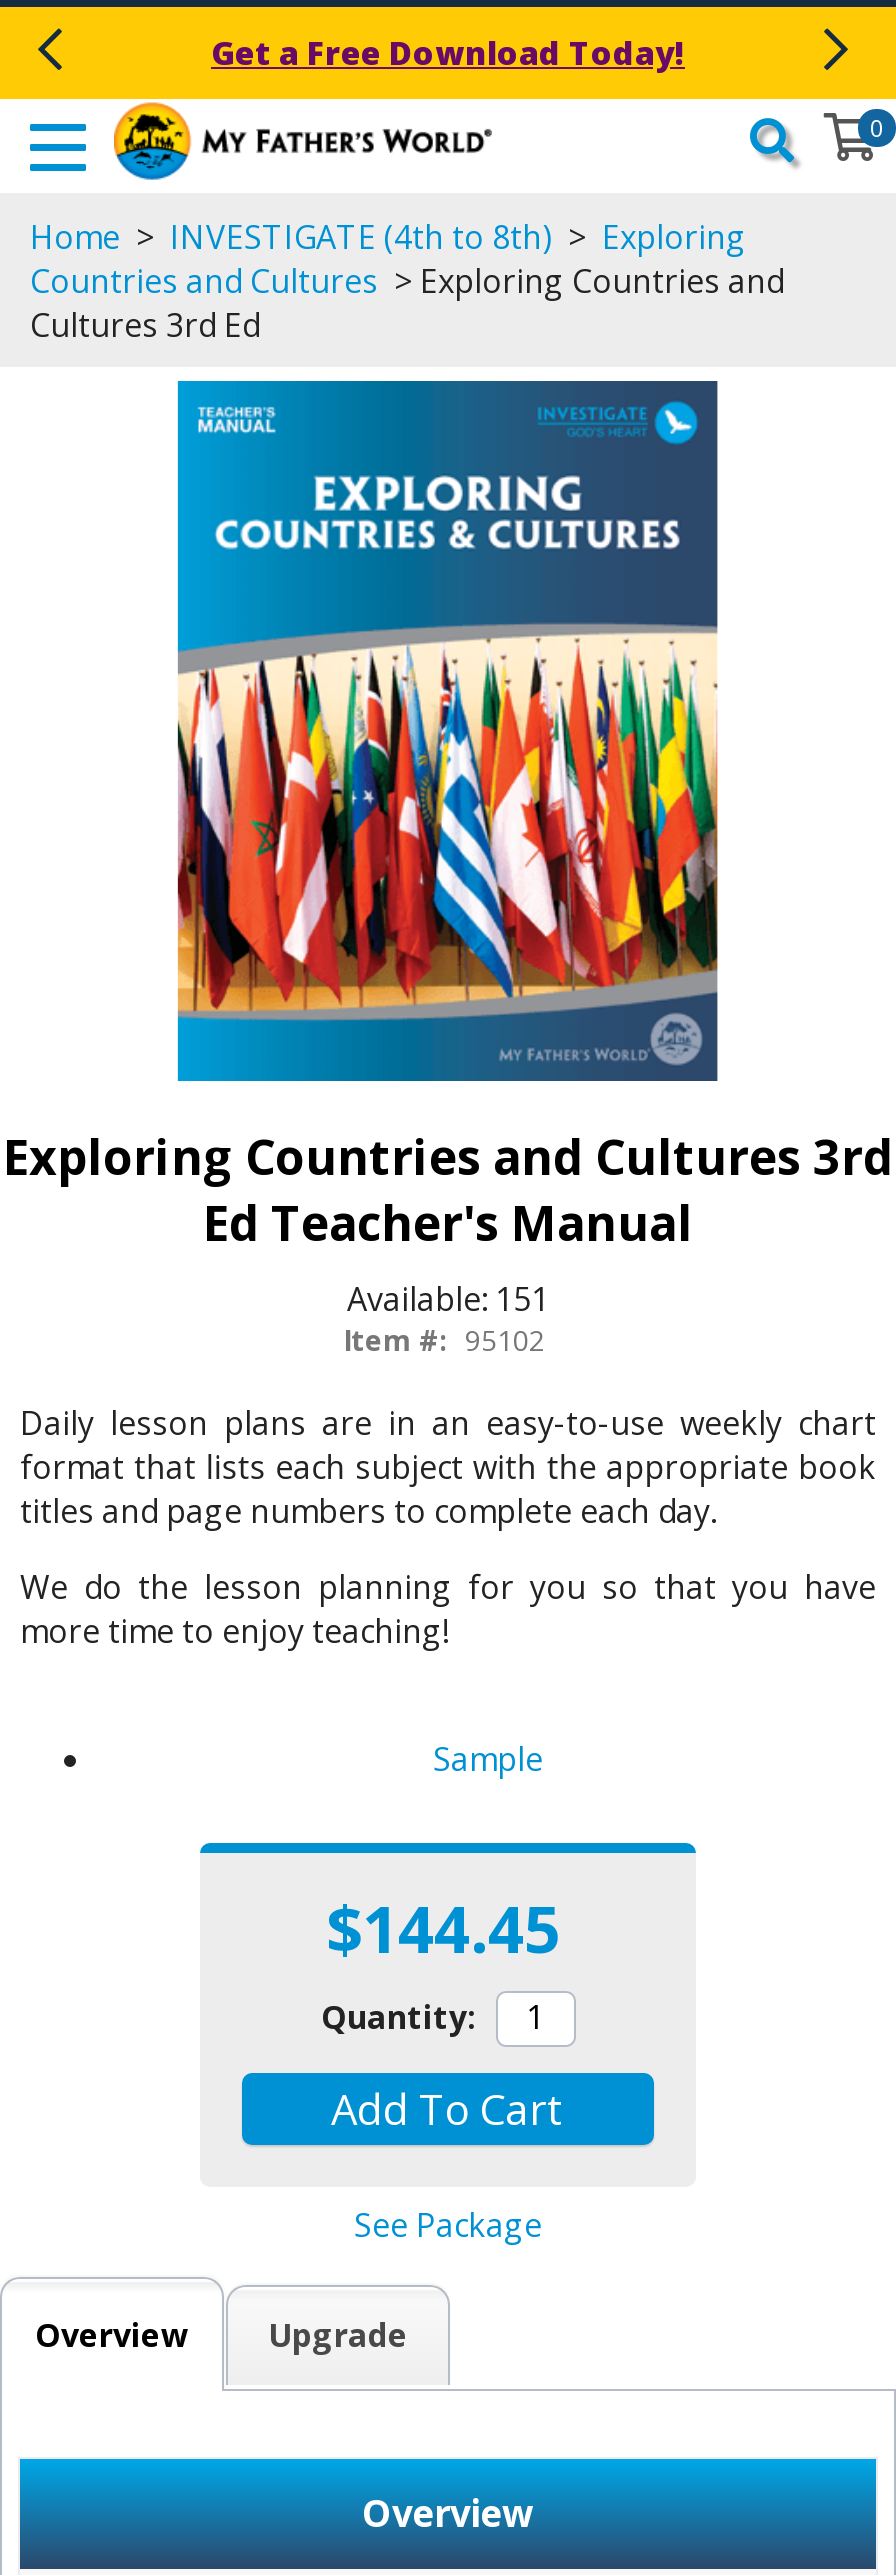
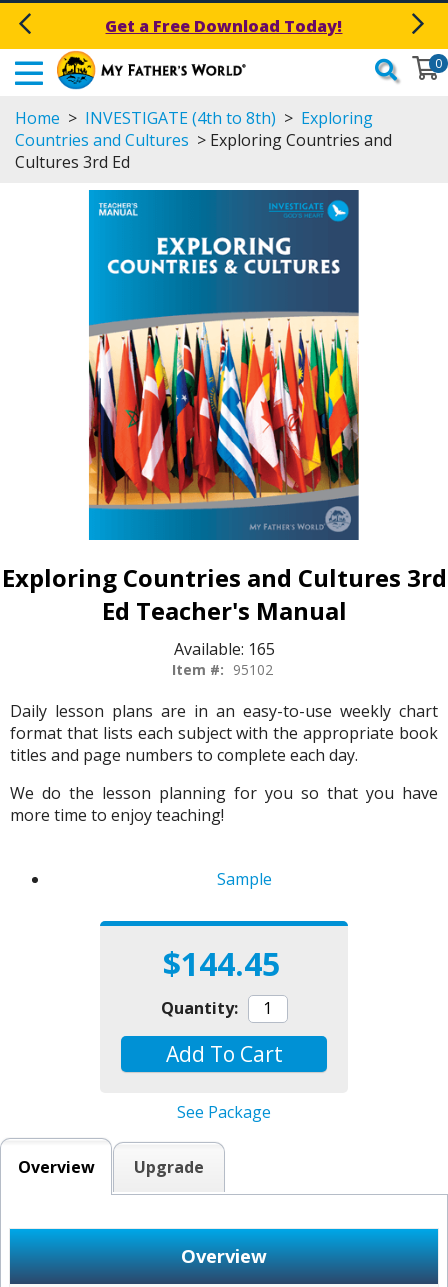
[347,1277,549,1321] Available: 151 -> [173,638,274,660] Available: 165

